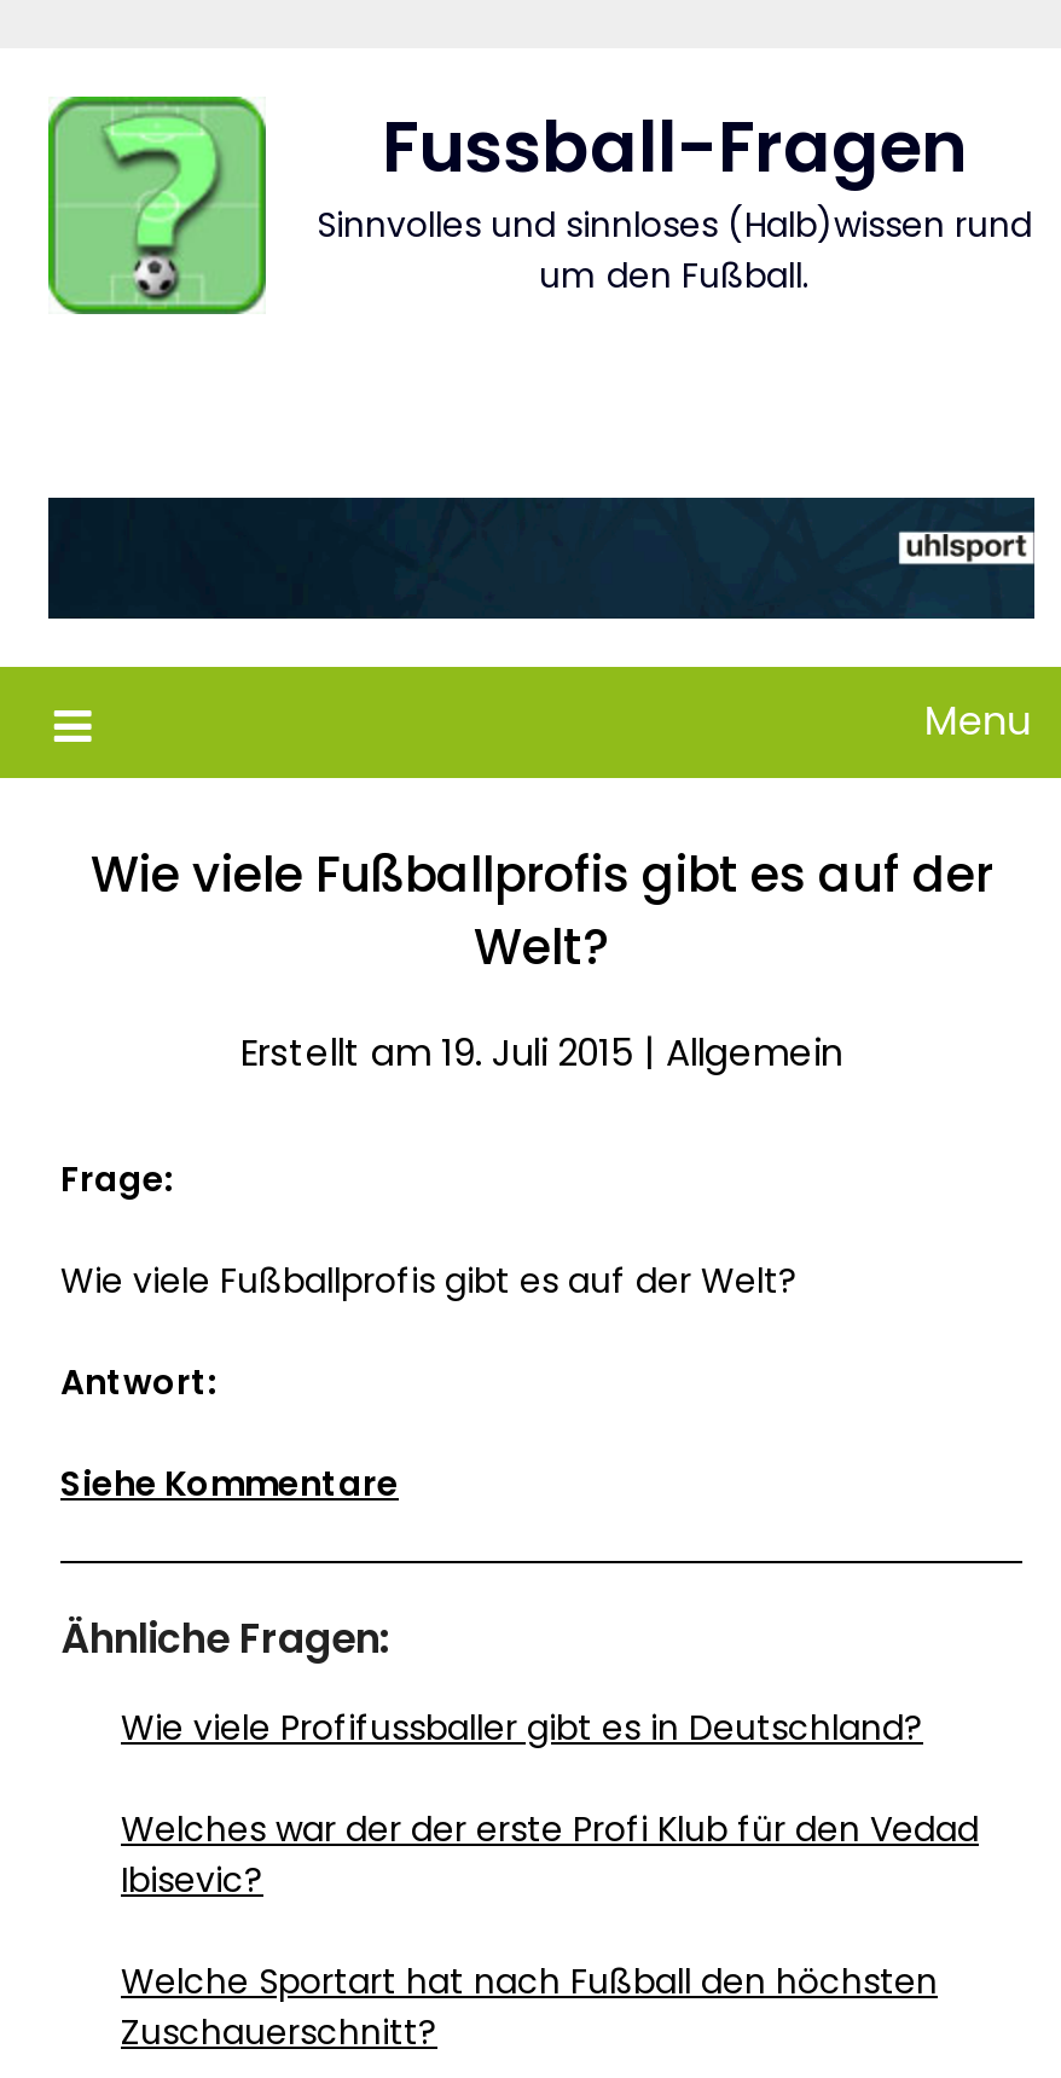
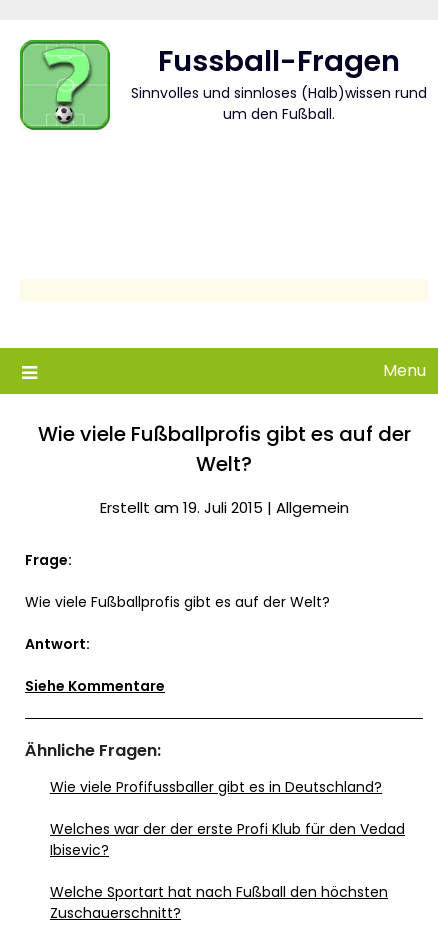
[46,495,1037,621] [image] -> none

